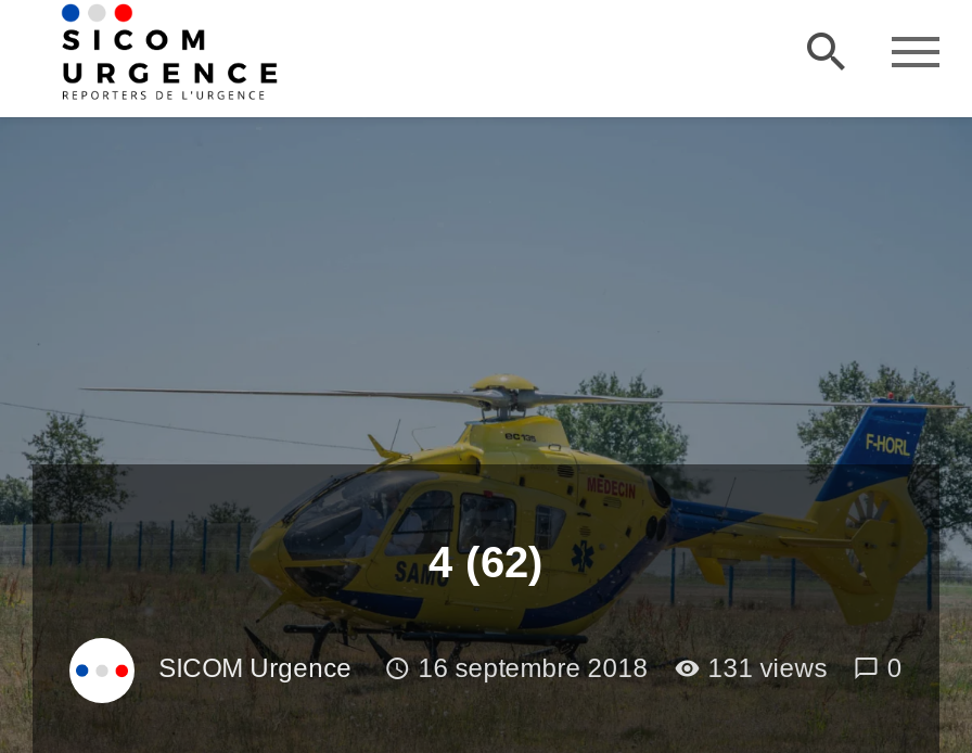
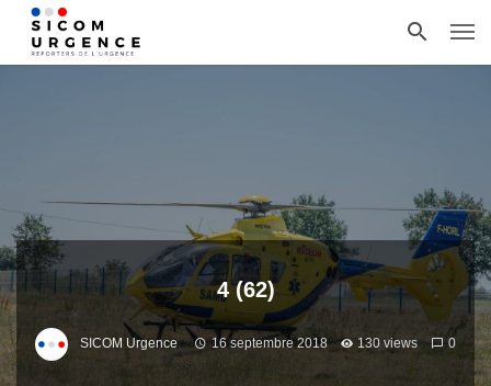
[418,654,902,684] 16 septembre 2018 131 views 0 -> [211,336,456,351] 16 septembre 2018 130 views 0

